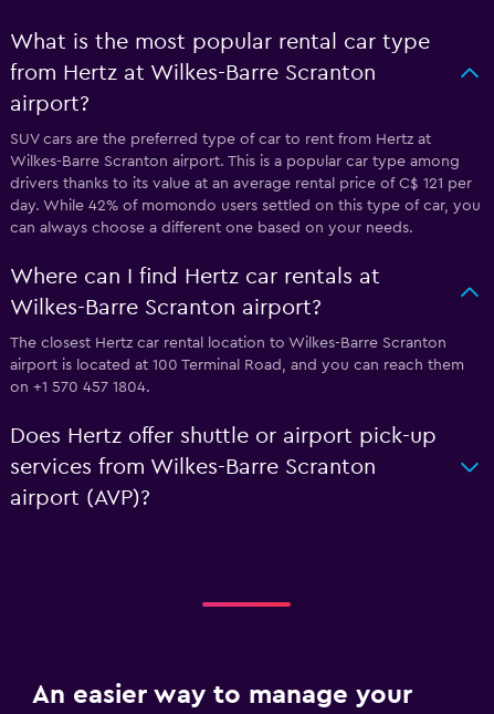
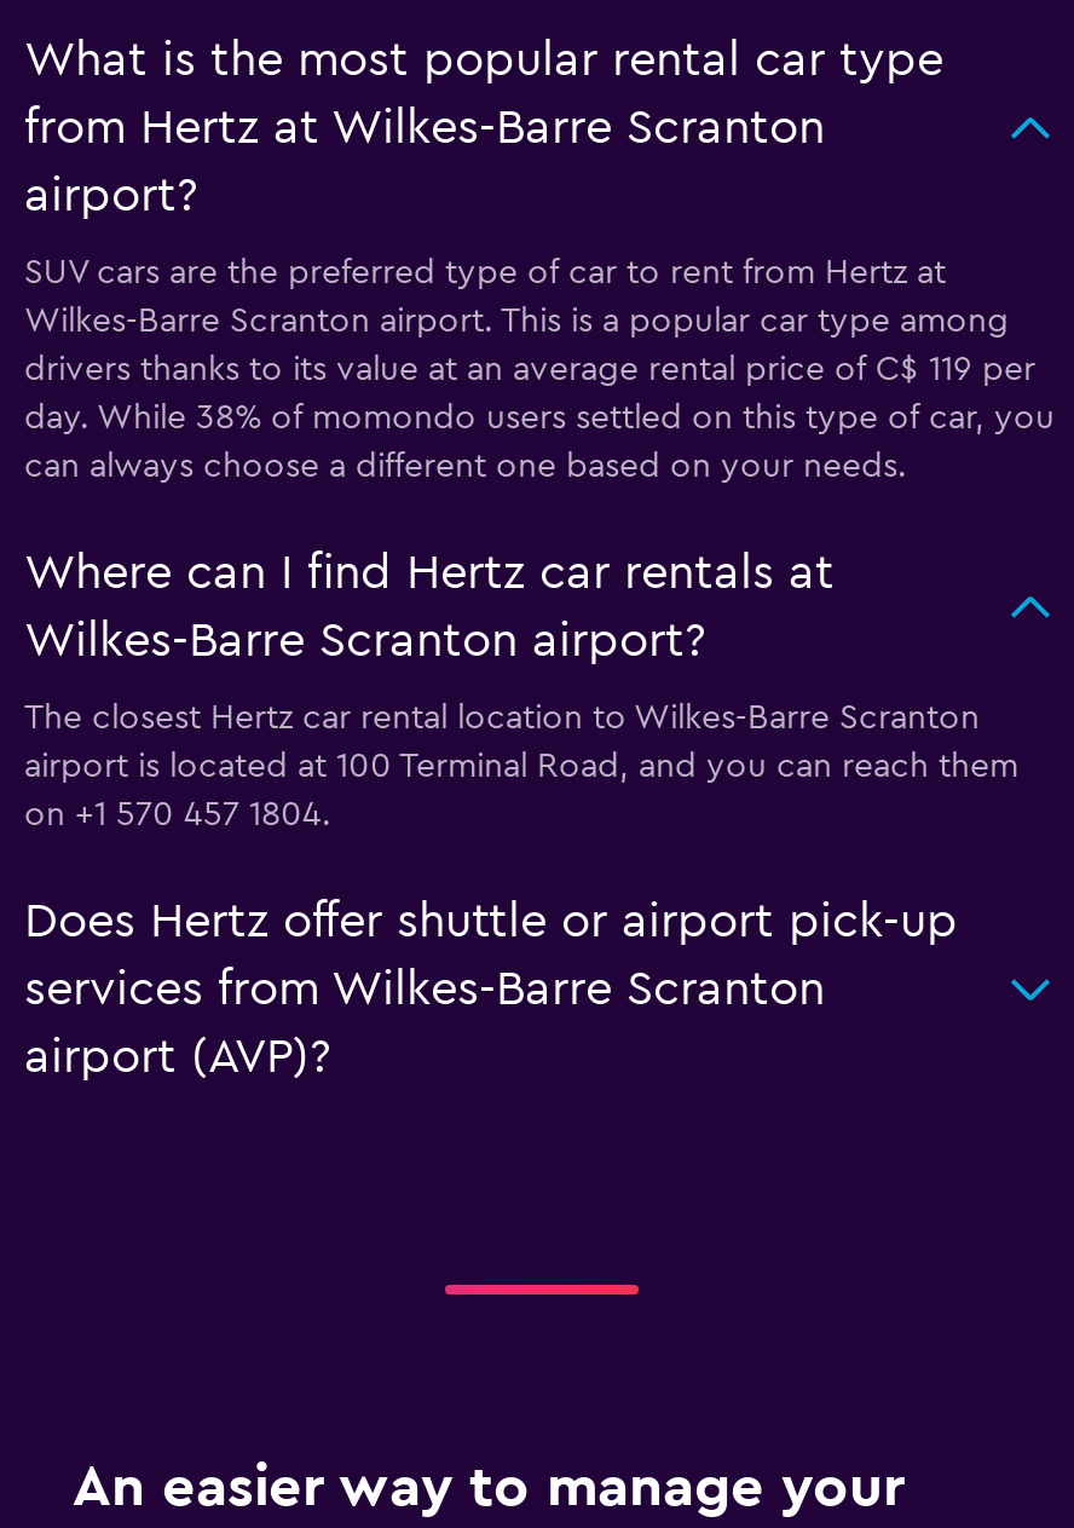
[10,176,472,192] drivers thanks to its value at an average rental price of C$ 121 per -> [24,353,1035,387] drivers thanks to its value at an average rental price of C$ 119 per
[10,198,481,214] day. While 42% of momondo users settled on this type of car, you -> [24,402,1055,436] day. While 38% of momondo users settled on this type of car, you

